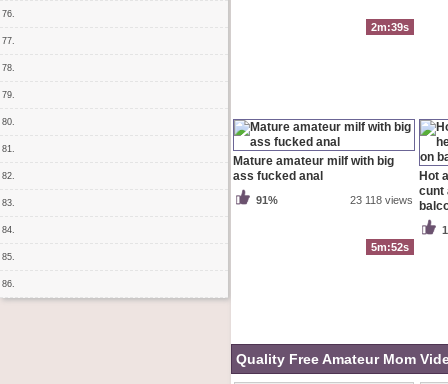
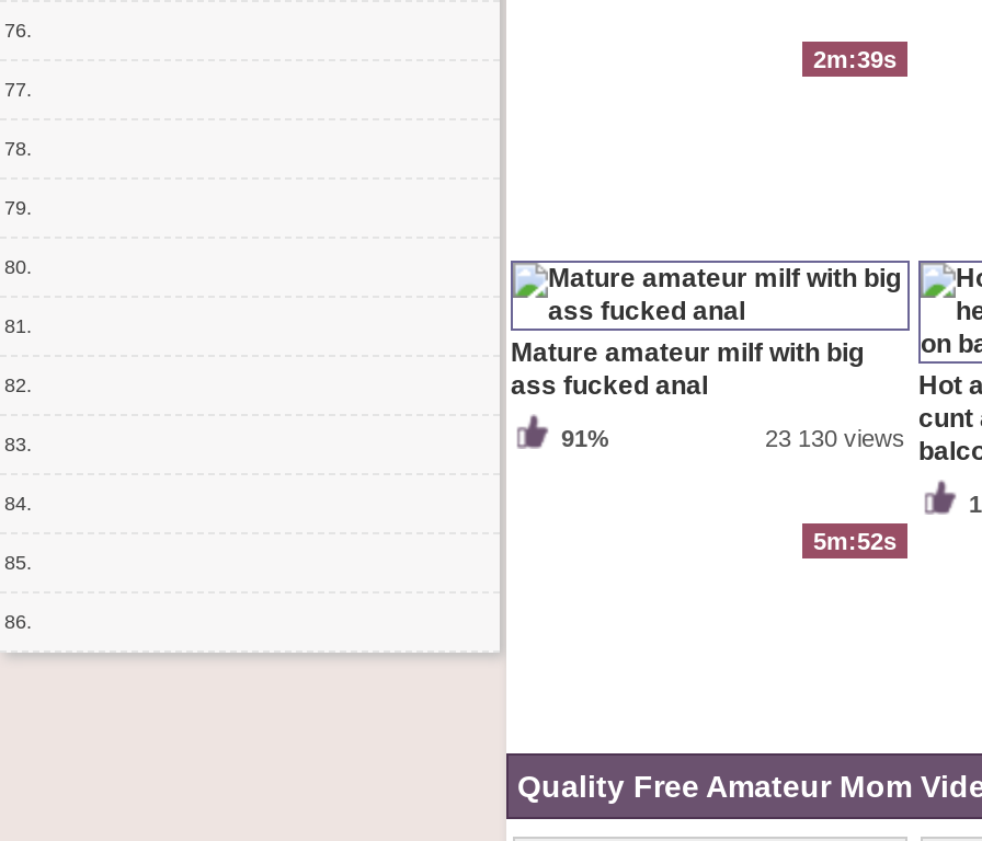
[350,194,413,206] 23 118 views -> [765,426,905,452] 23 130 views

